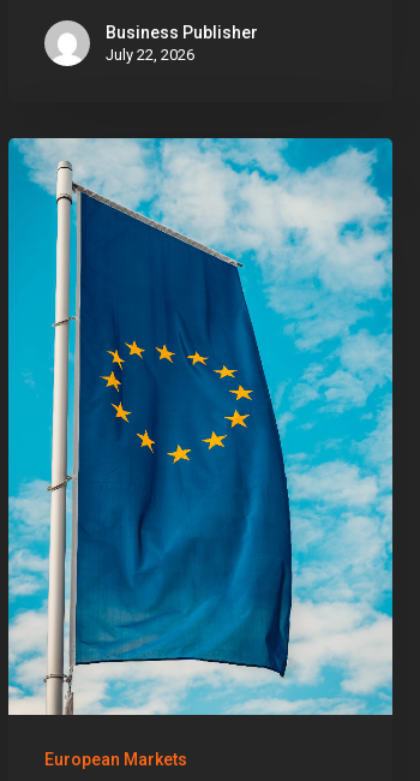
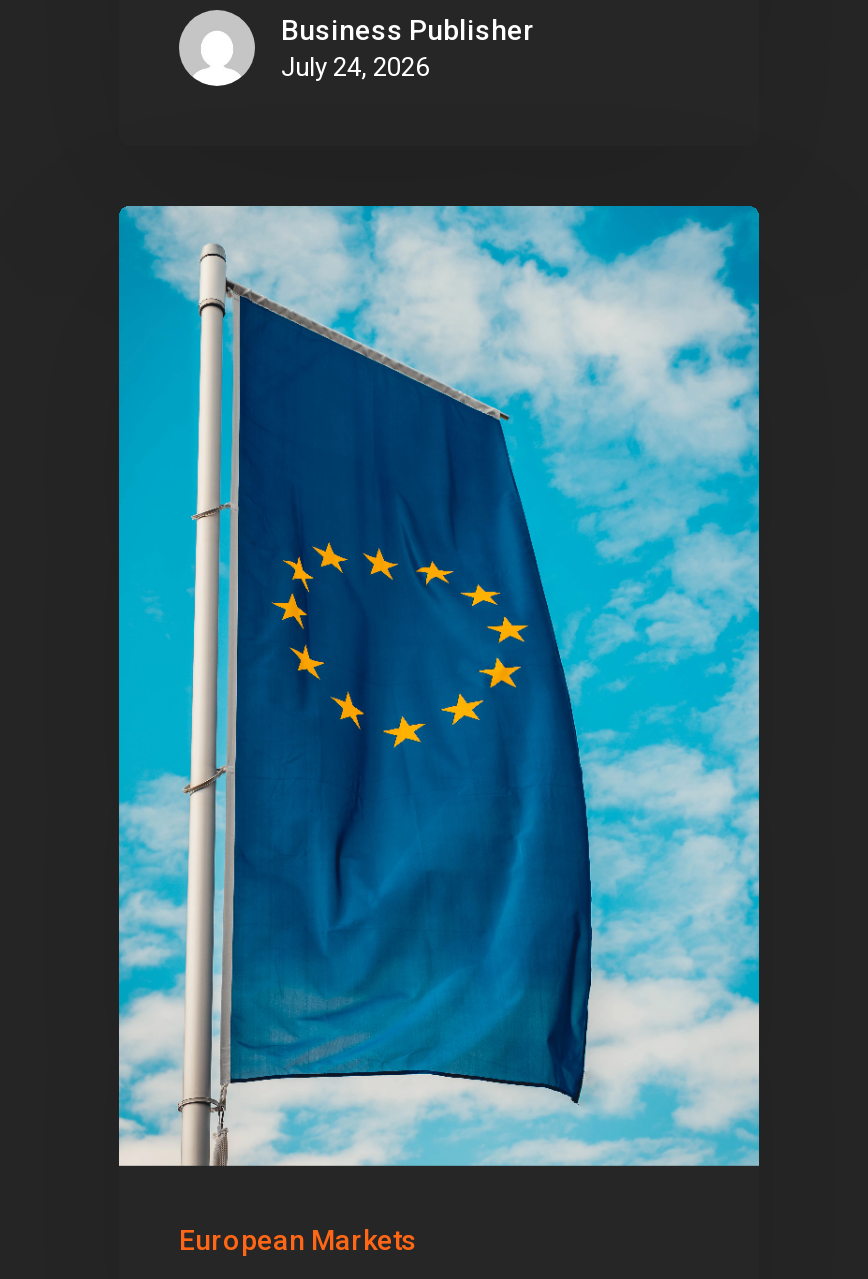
[106,46,194,64] July 22, 2026 -> [281,52,429,82] July 24, 2026

